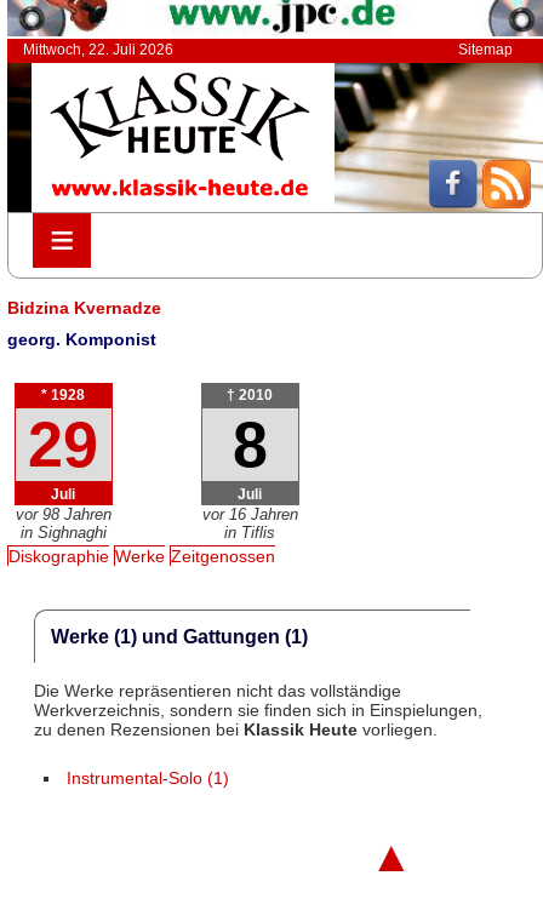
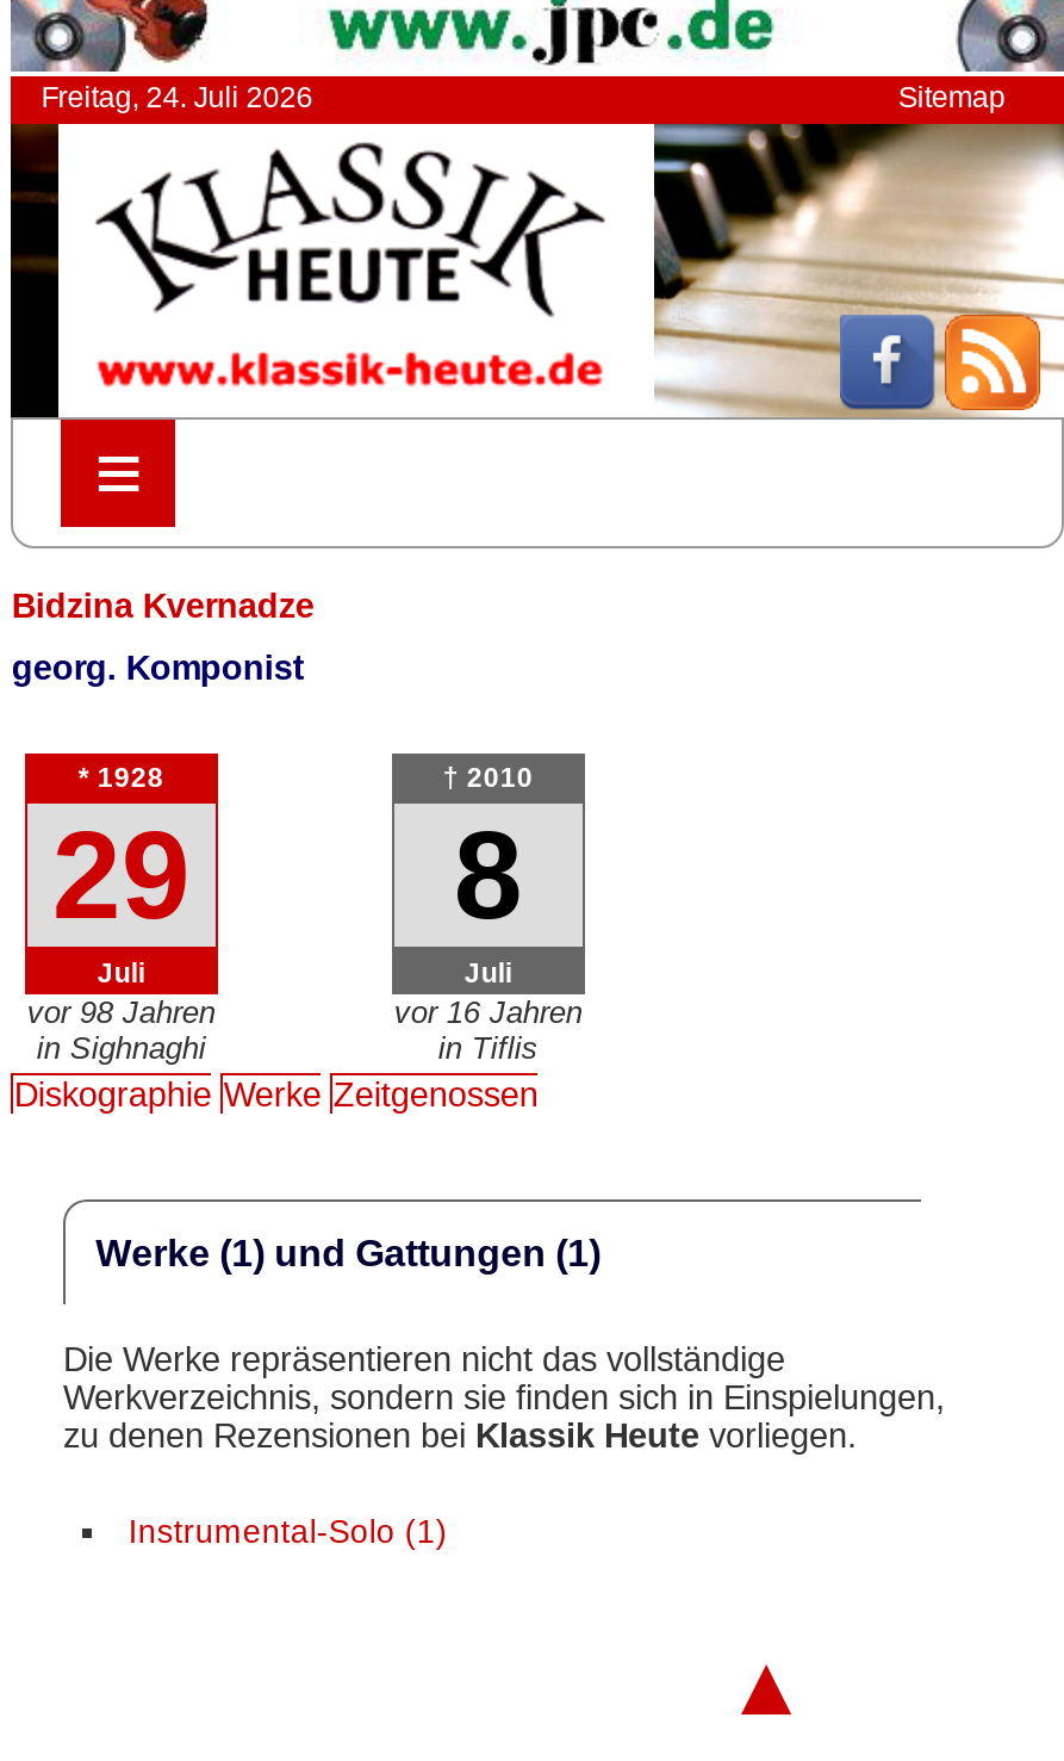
[23,41,173,58] Mittwoch, 22. Juli 2026 -> [41,81,313,115] Freitag, 24. Juli 2026

